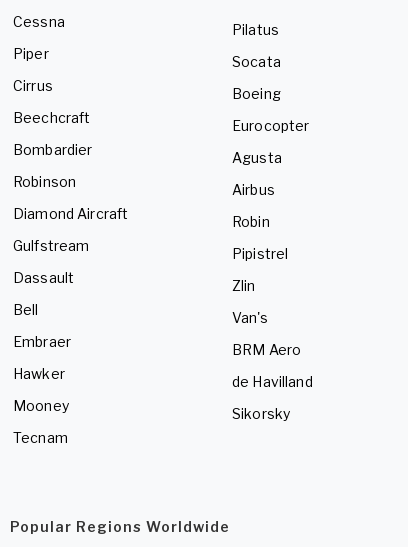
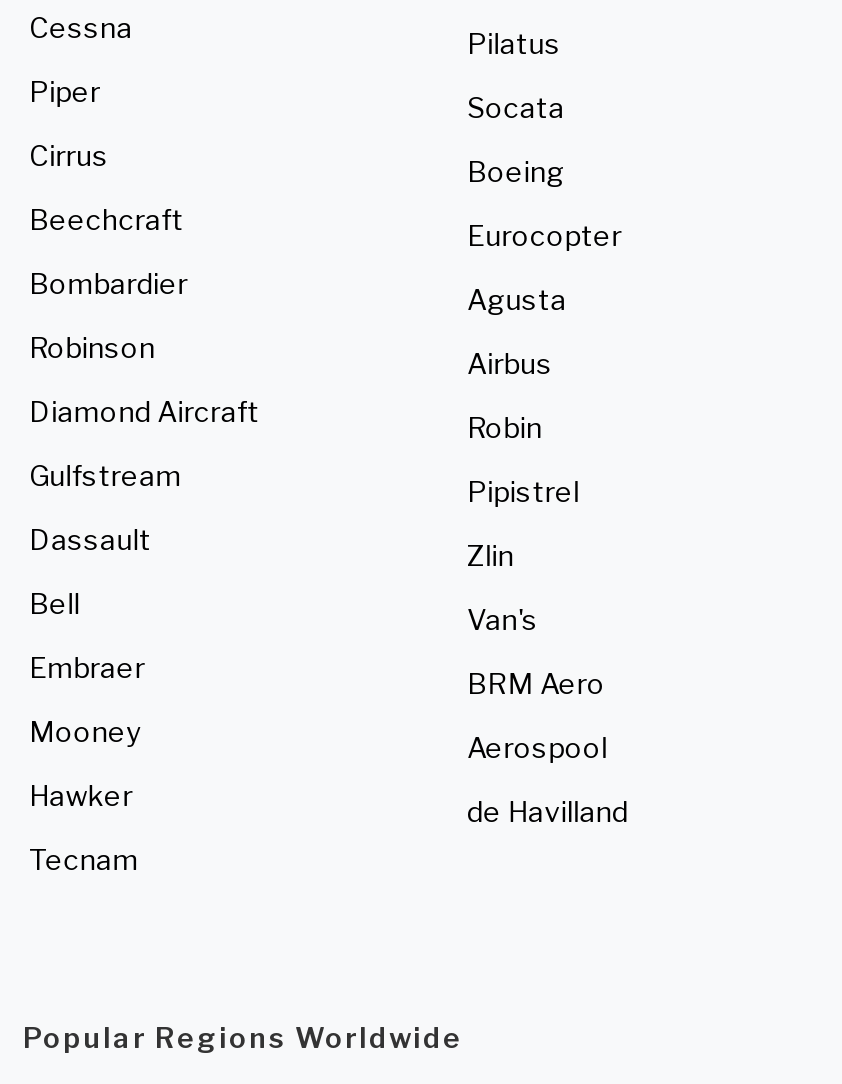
none -> [467,731,607,765] Aerospool
moved [13,365,65,382] -> [29,779,133,813]: Hawker
moved [232,373,313,390] -> [467,795,628,829]: de Havilland
moved [13,397,69,414] -> [29,715,141,749]: Mooney
[232,405,290,422] Sikorsky -> none

